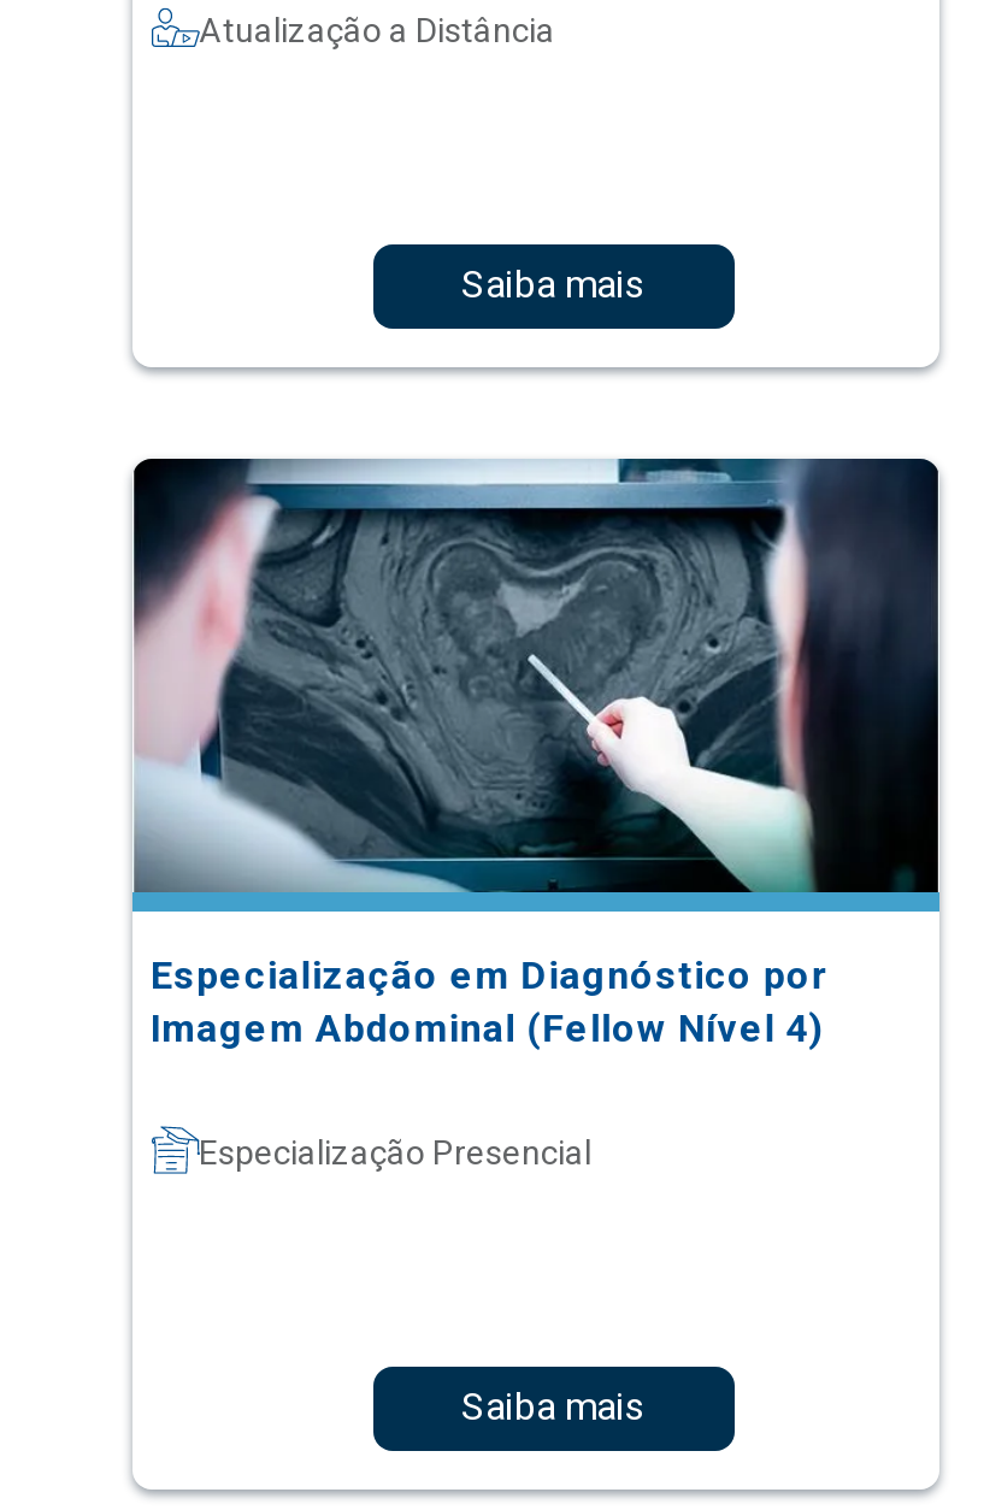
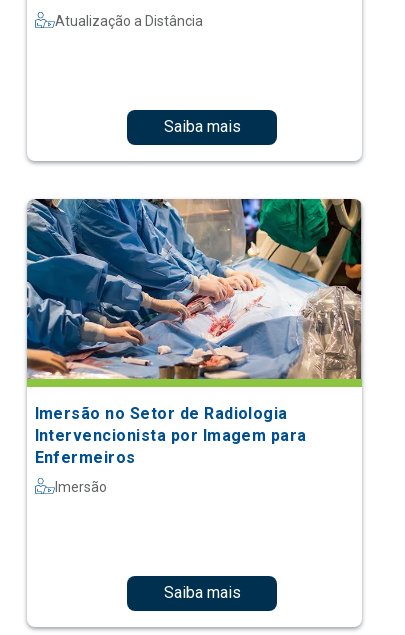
[130,456,942,1051] [image] | Especialização em Diagnóstico por | Imagem Abdominal (Fellow Nível 4) -> [26,198,363,467] [image] | Imersão no Setor de Radiologia | Intervencionista por Imagem para | Enfermeiros
[199,1133,591,1171] Especialização Presencial -> [54,479,106,495] Imersão

